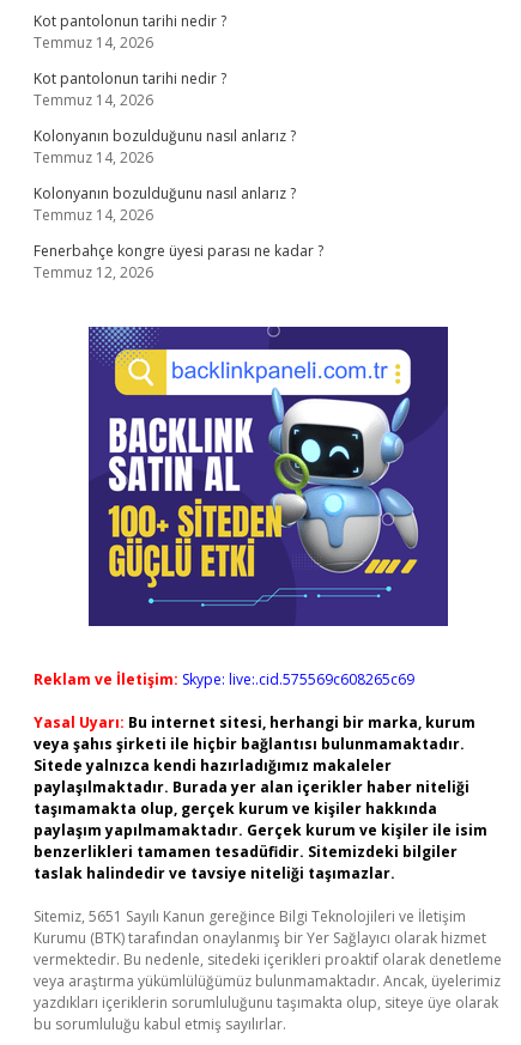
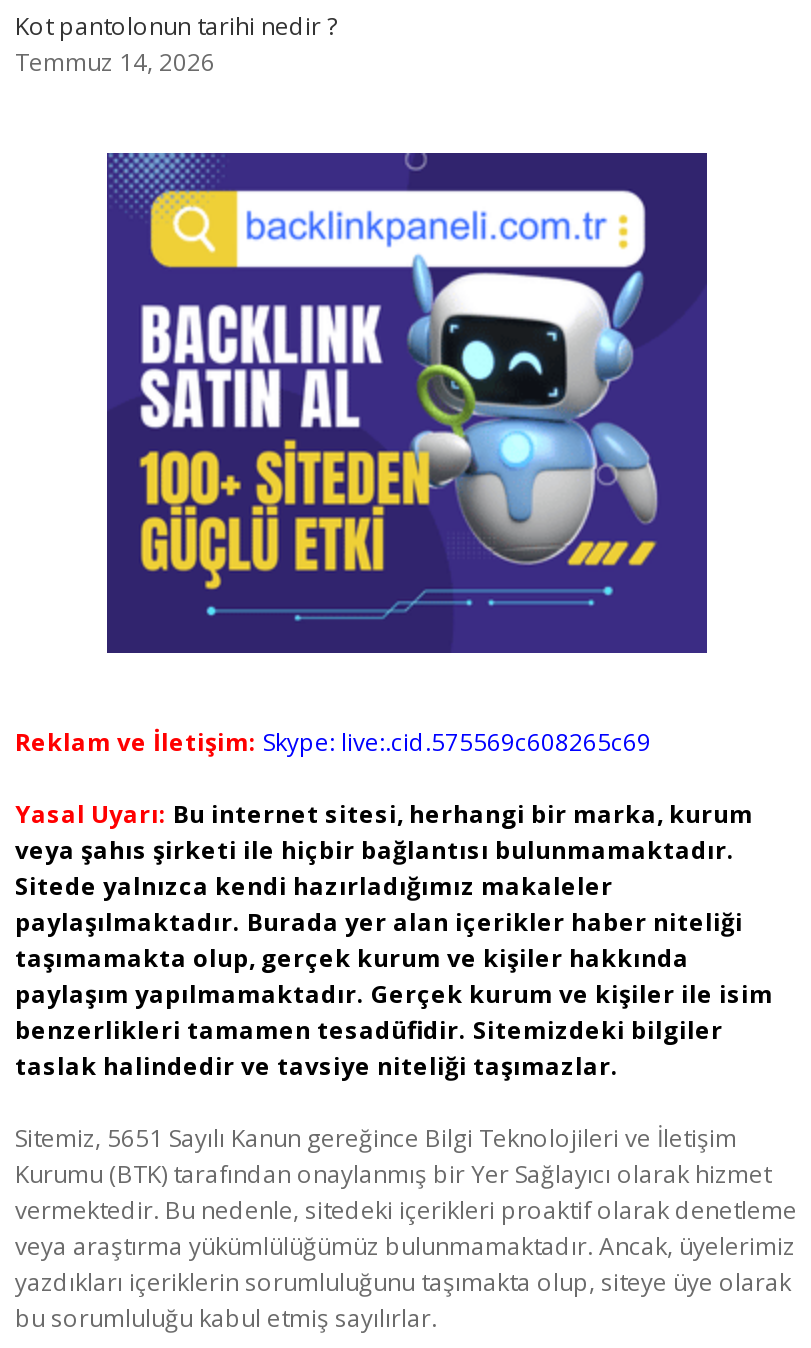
[34,68,323,282] Kot pantolonun tarihi nedir ? | Temmuz 14, 2026 | Kolonyanın bozulduğunu nasıl anlarız ? | Temmuz 14, 2026 | Kolonyanın bozulduğunu nasıl anlarız ? | Temmuz 14, 2026 | Fenerbahçe kongre üyesi parası ne kadar ? | Temmuz 12, 2026 -> none

